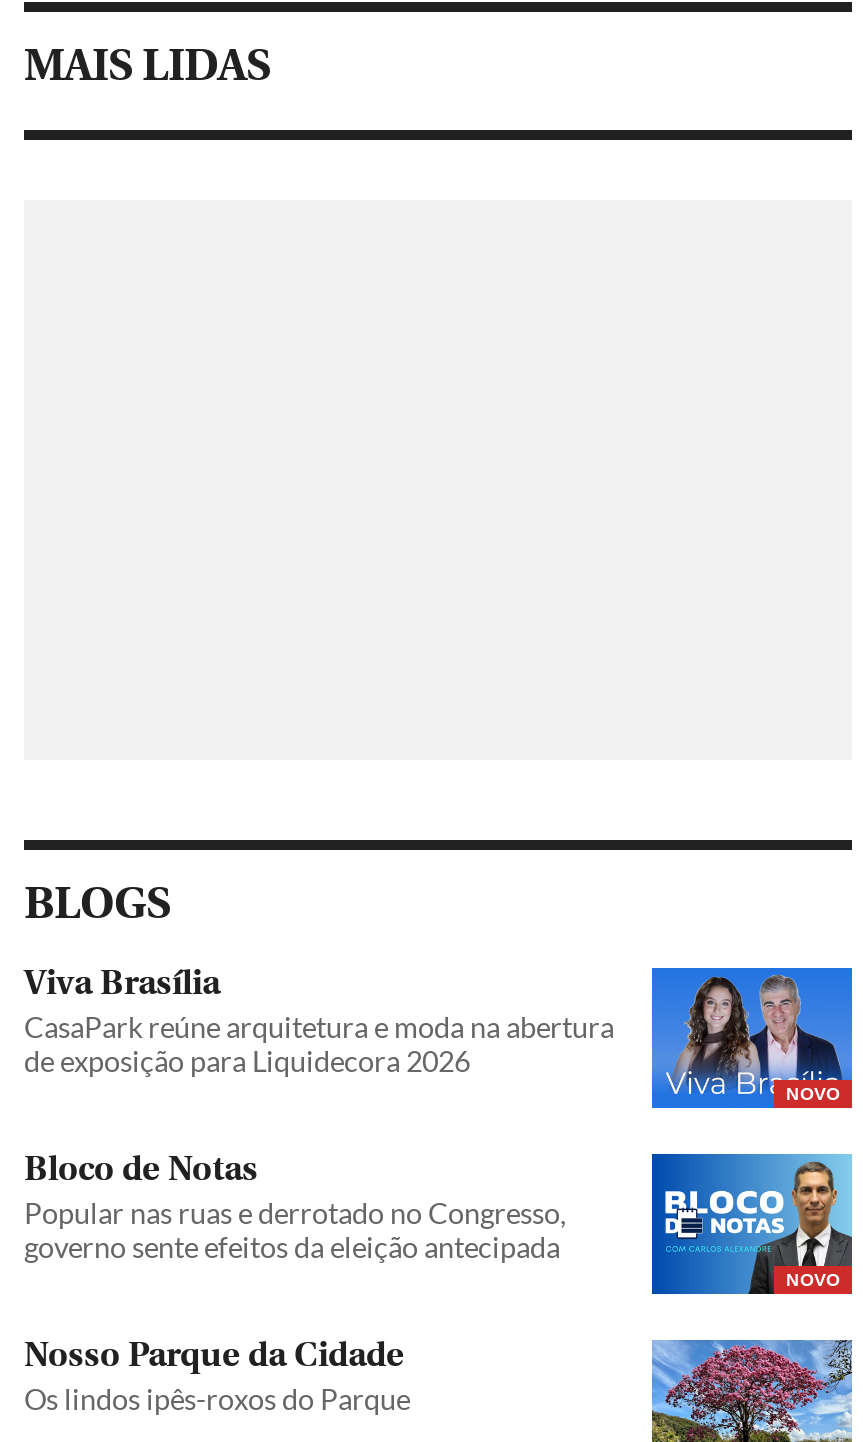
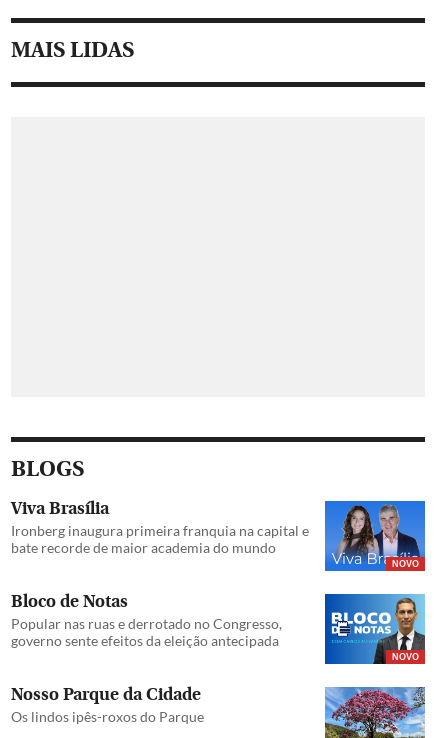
[24,1009,614,1077] CasaPark reúne arquitetura e moda na abertura | de exposição para Liquidecora 2026 -> [11,522,309,556] Ironberg inaugura primeira franquia na capital e | bate recorde de maior academia do mundo

